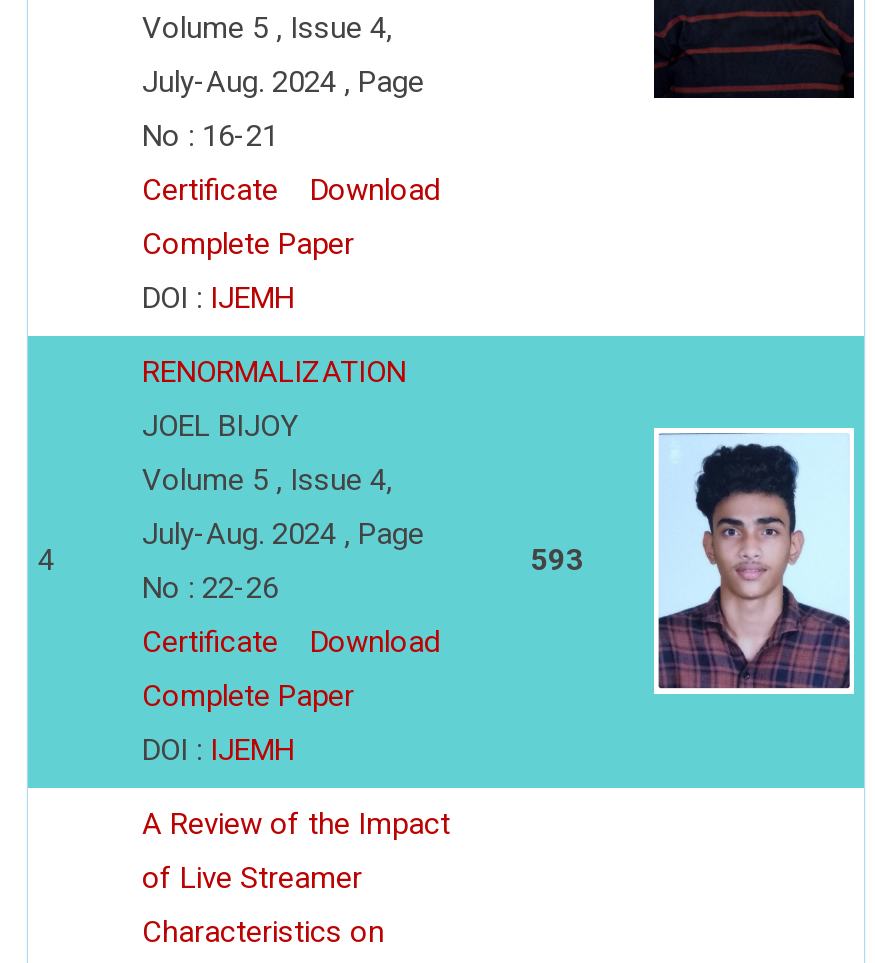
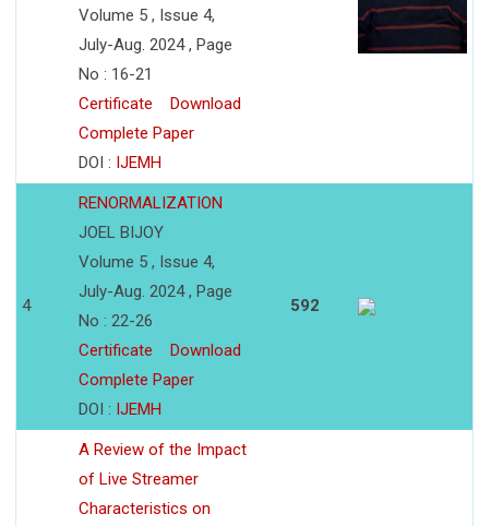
[652,426,856,696] [image] -> none
[530,542,584,578] 593 -> [290,296,320,316] 592

